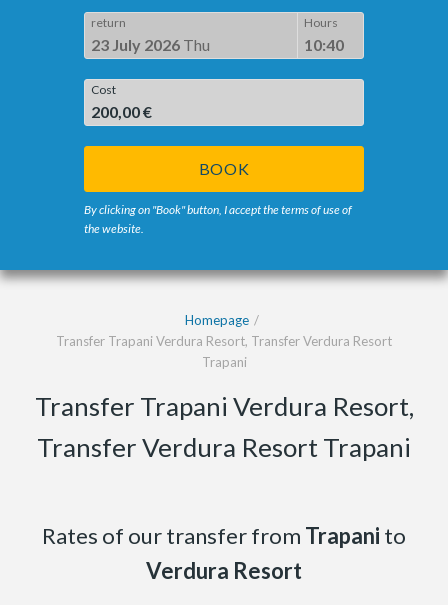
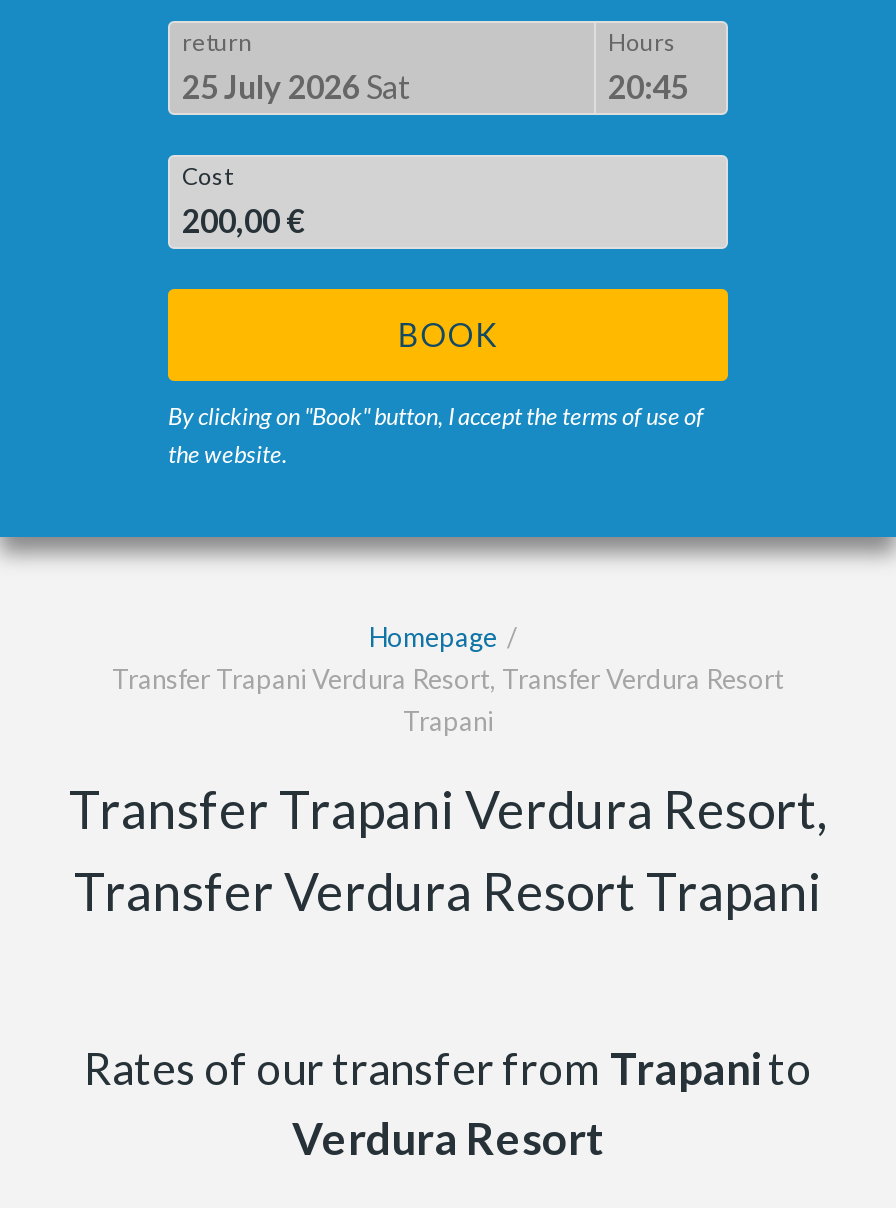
[91,35,210,54] 23 July 2026 Thu -> [182,67,410,105] 25 July 2026 Sat
[304,35,344,54] 10:40 -> [608,67,688,105] 20:45

